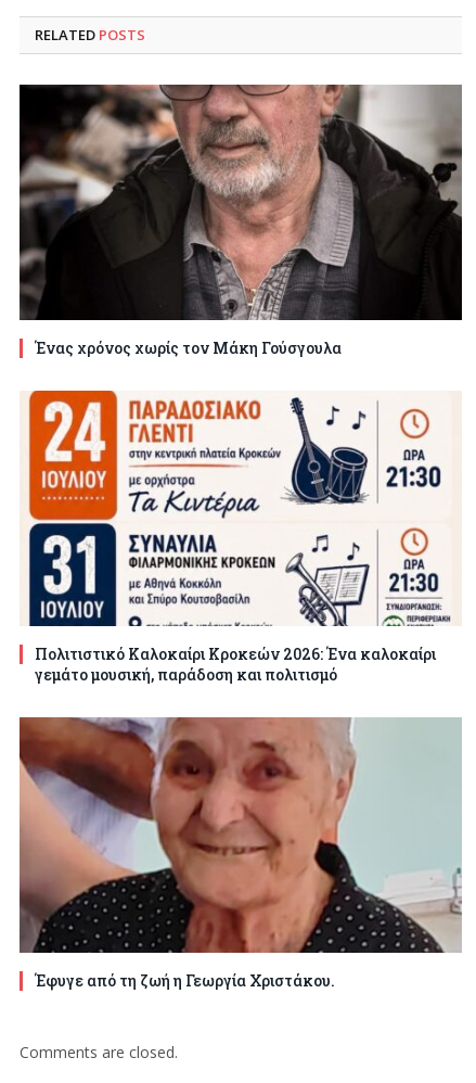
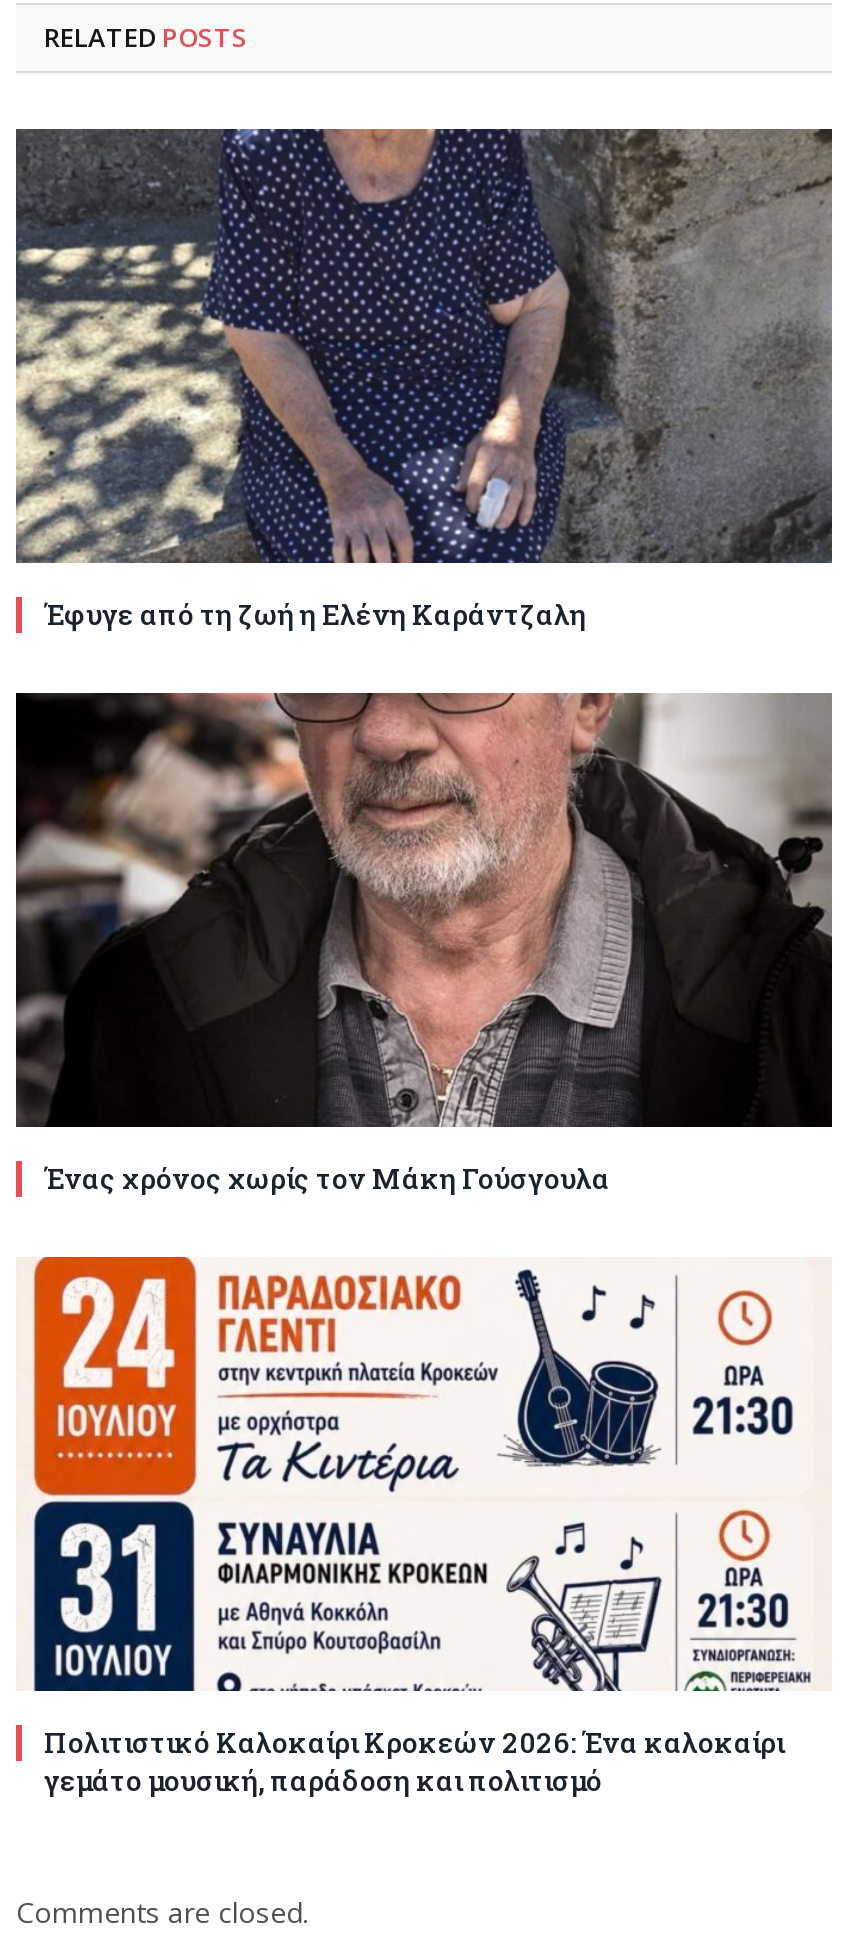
none -> [16,127,834,632] [image] | Έφυγε από τη ζωή η Ελένη Καράντζαλη
moved [17,82,463,684] -> [12,689,834,1798]: [image] | Ένας χρόνος χωρίς τον Μάκη Γούσγουλα | Πολιτιστικό Καλοκαίρι Κροκεών 2026: Ένα καλοκαίρι | γεμάτο μουσική, παράδοση και πολιτισμό
[18,716,462,990] [image] | Έφυγε από τη ζωή η Γεωργία Χριστάκου. -> none

